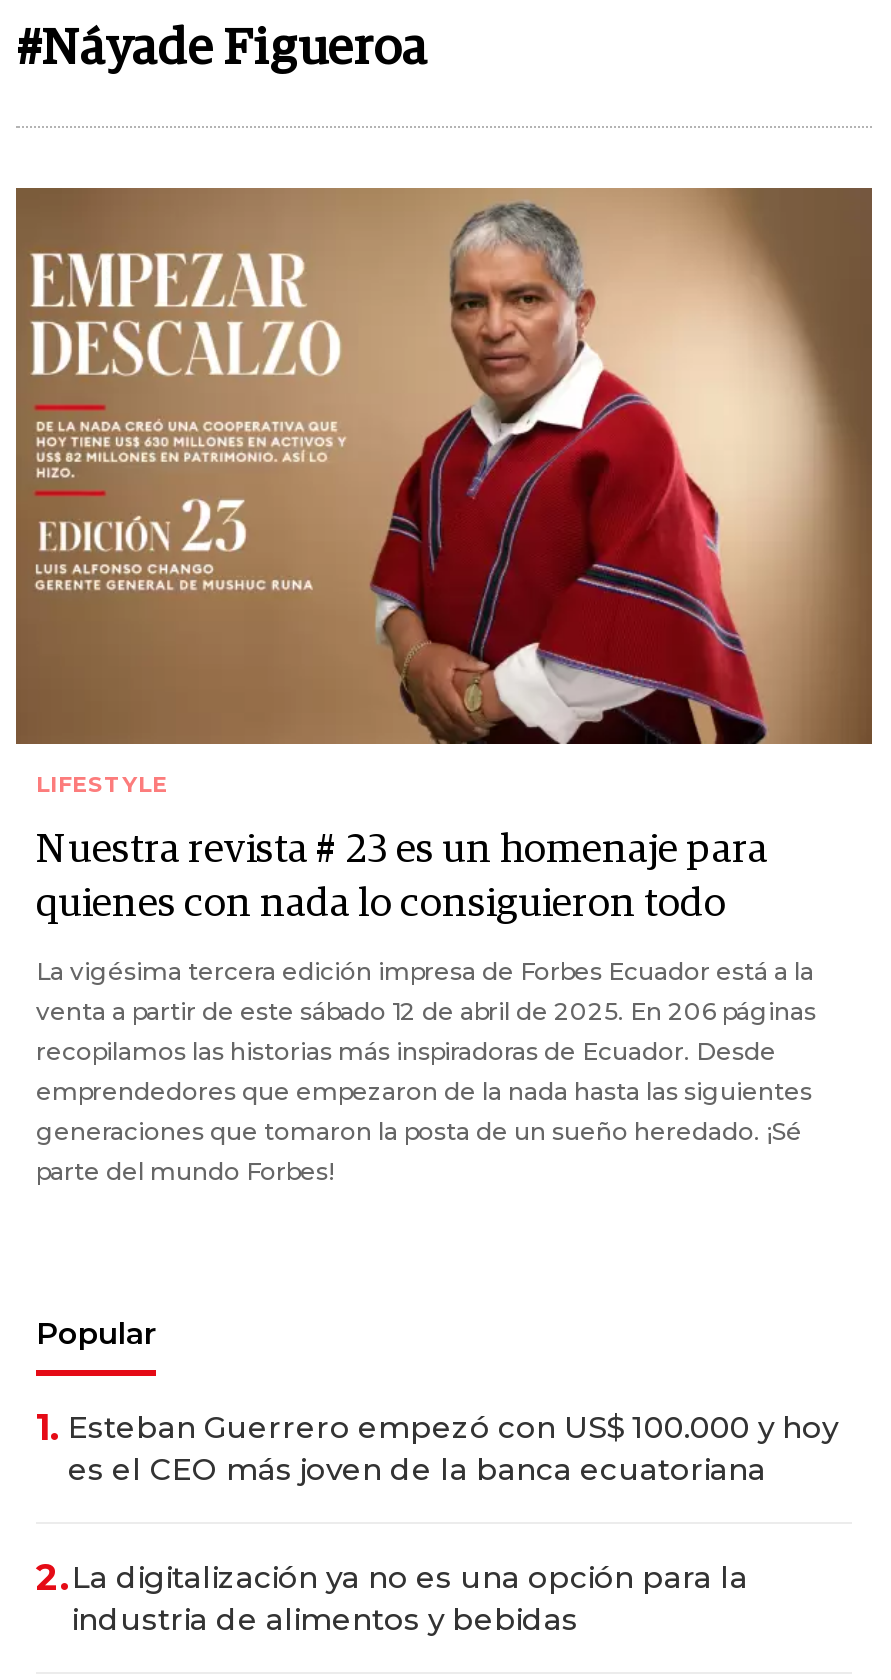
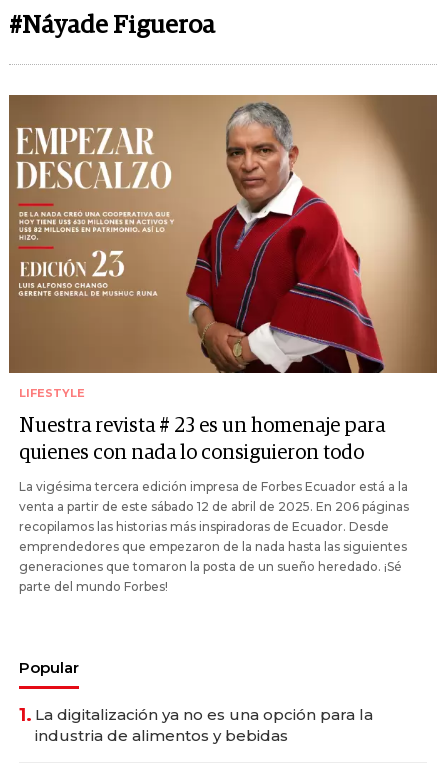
[36,1406,838,1600] 1. Esteban Guerrero empezó con US$ 100.000 y hoy | es el CEO más joven de la banca ecuatoriana | 2.La digitalización ya no es una opción para la -> [19,704,373,726] 1. La digitalización ya no es una opción para la

